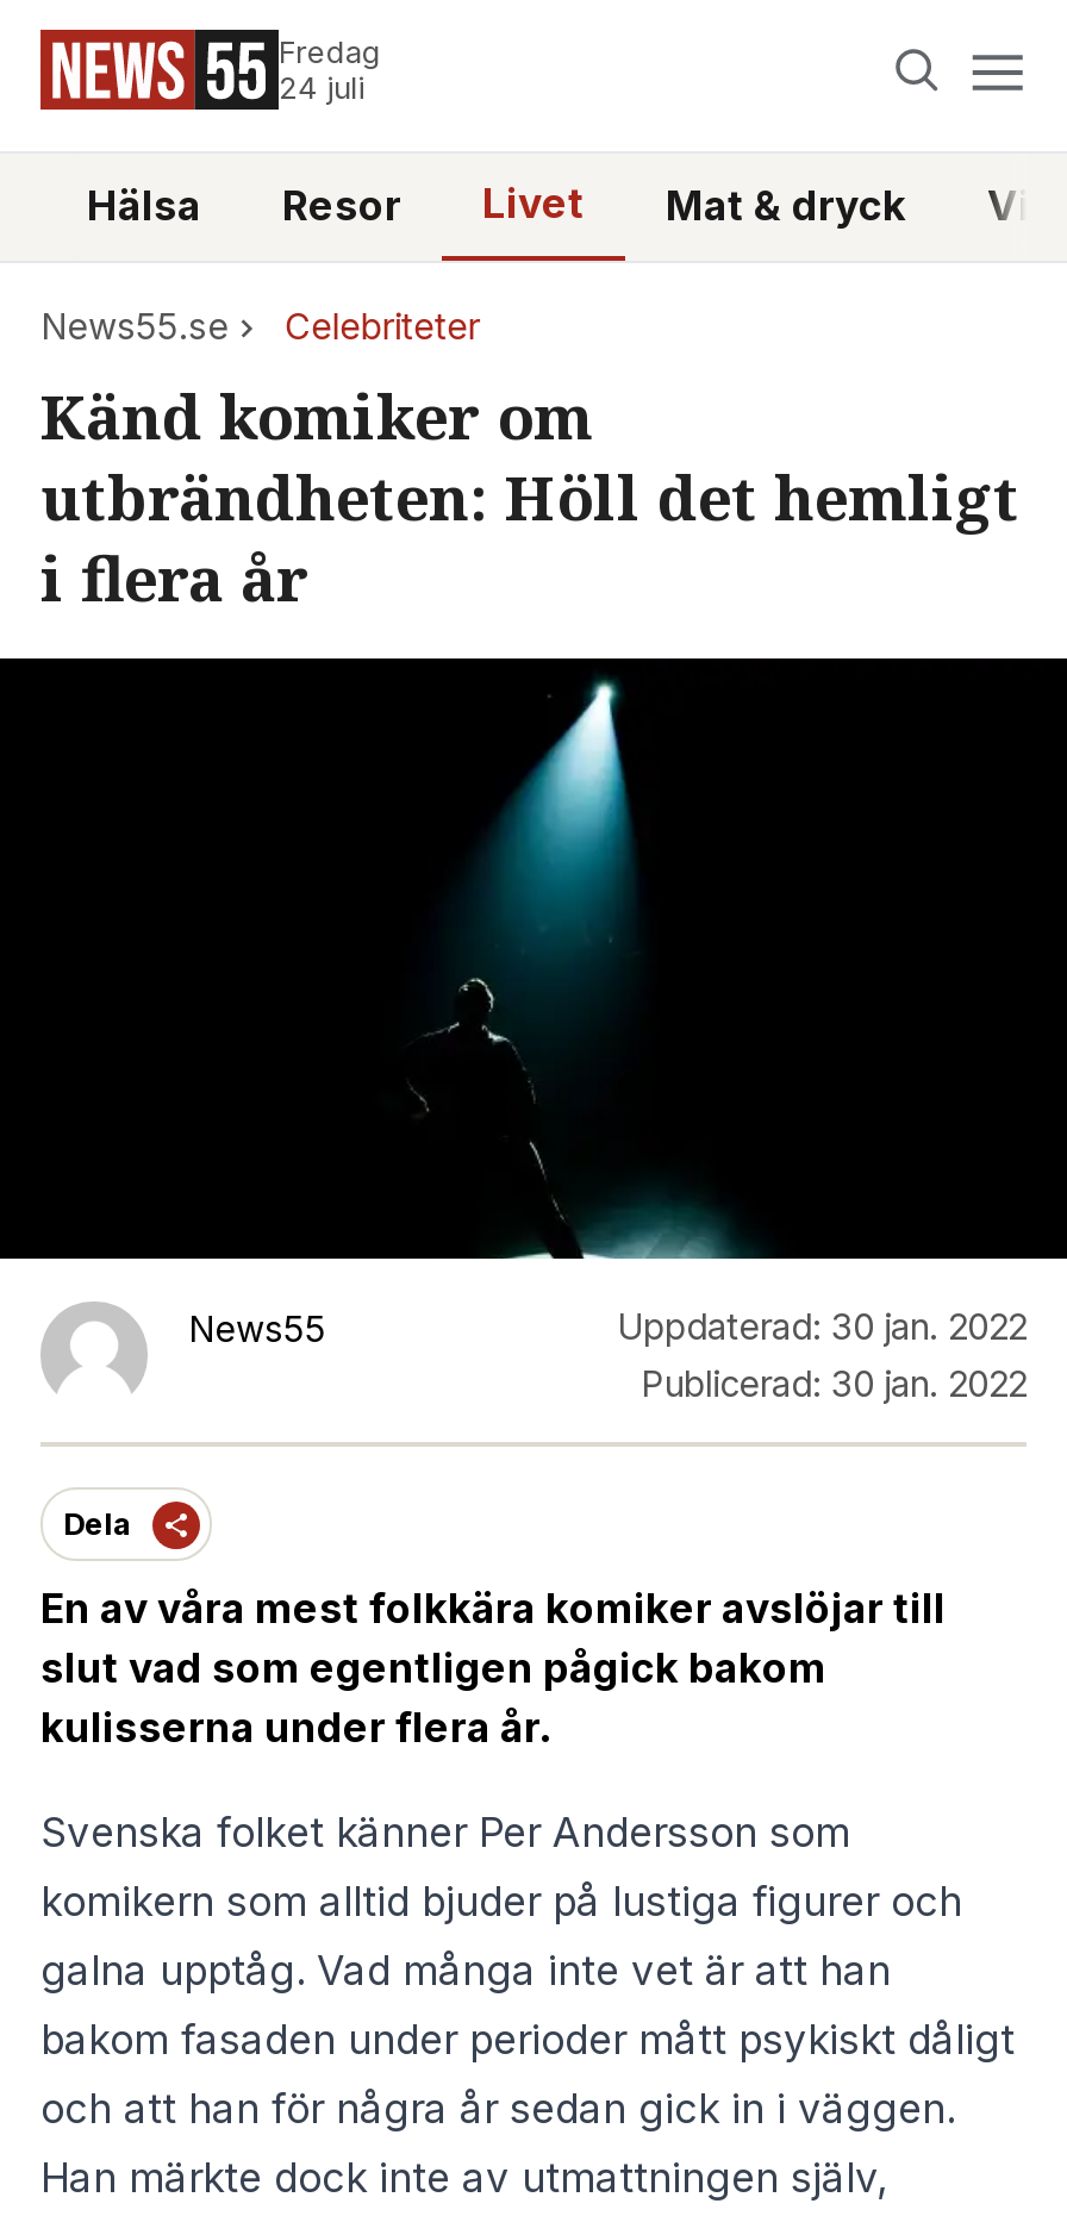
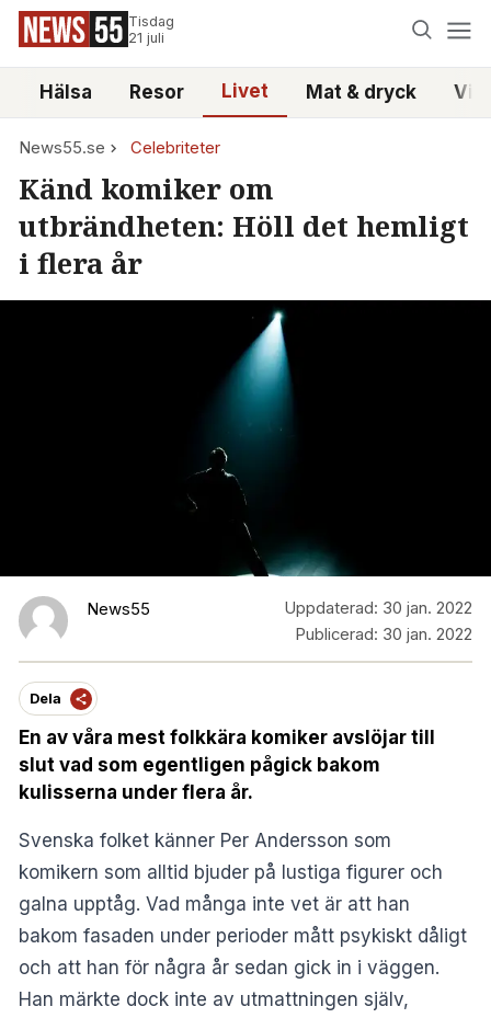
[279,35,381,106] Fredag | 24 juli -> [128,13,174,46] Tisdag | 21 juli

